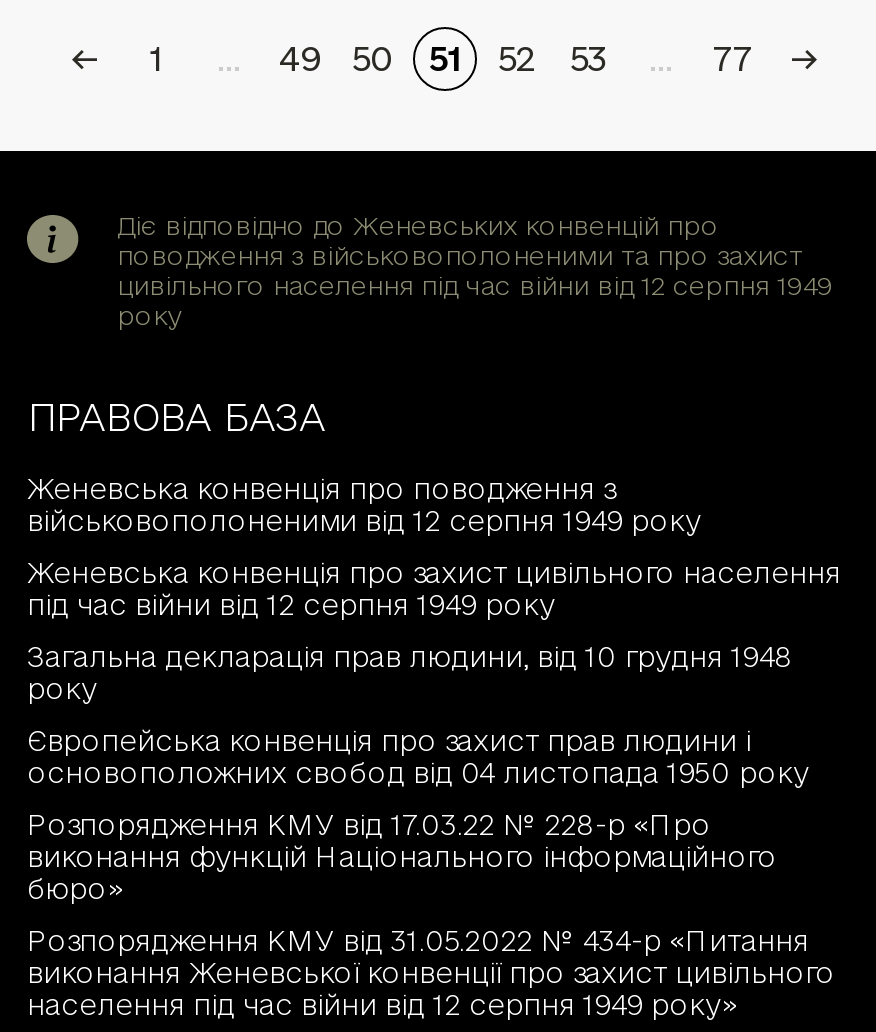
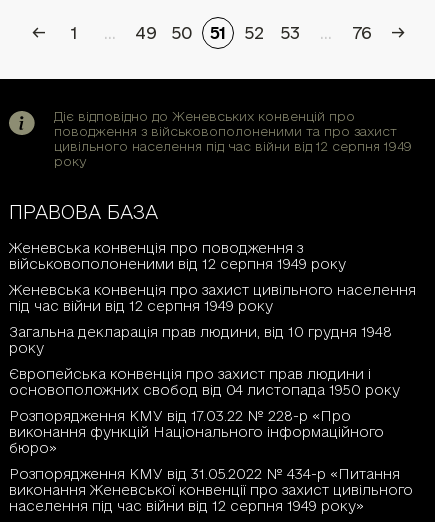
[713,40,753,78] 77 -> [352,23,372,42] 76

